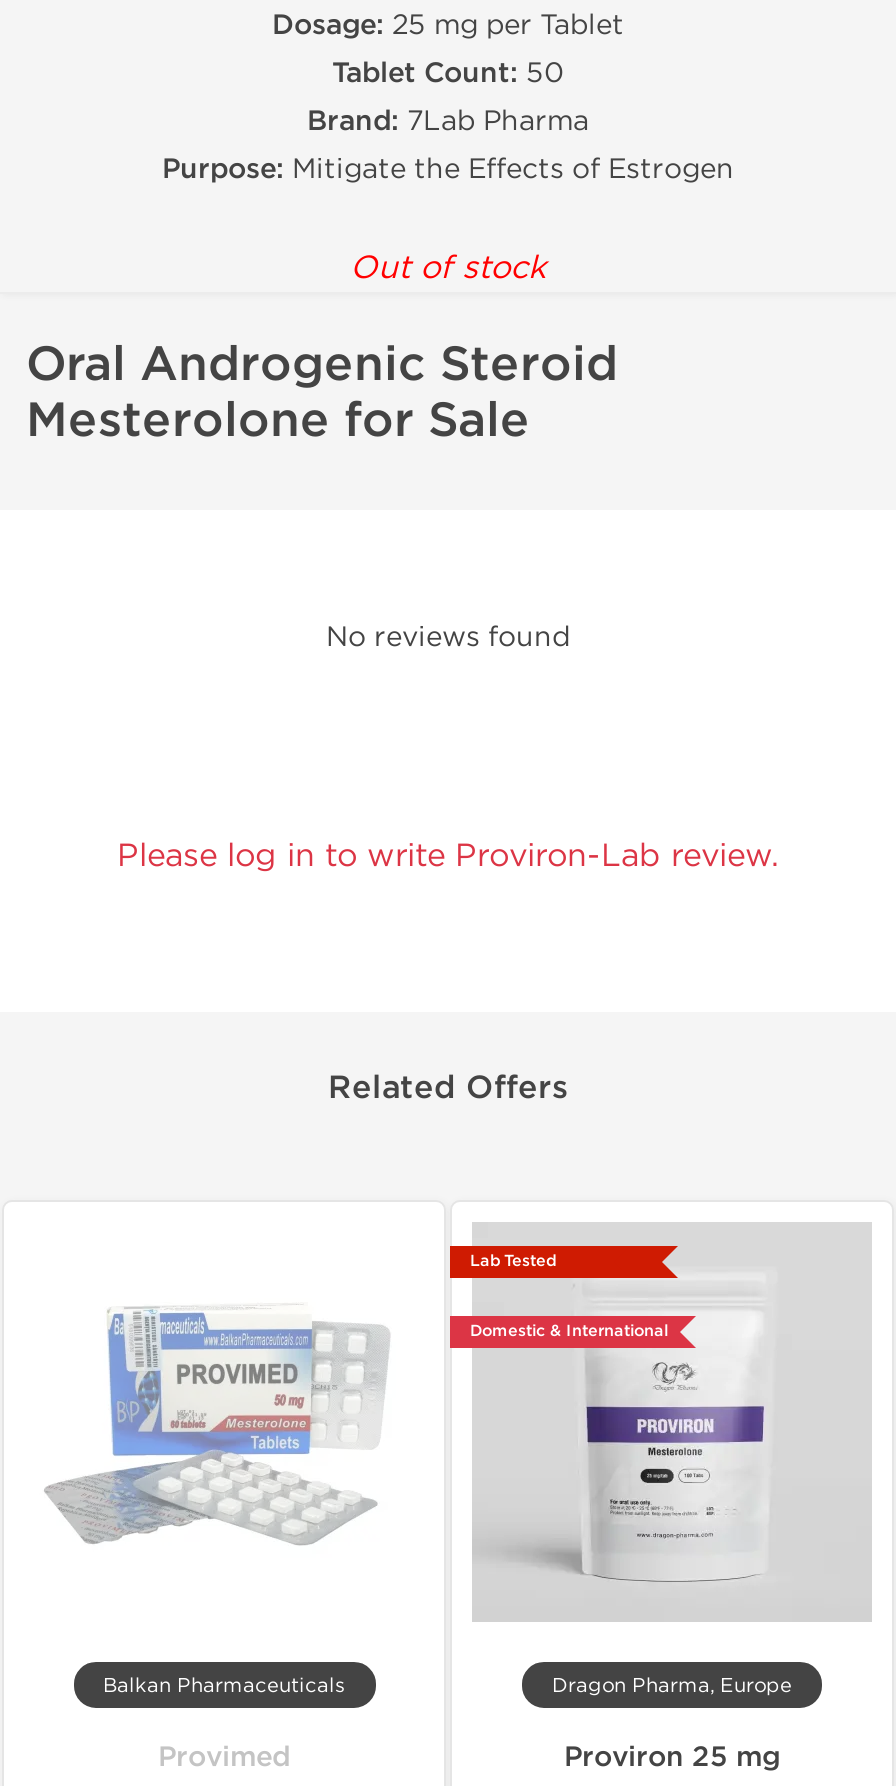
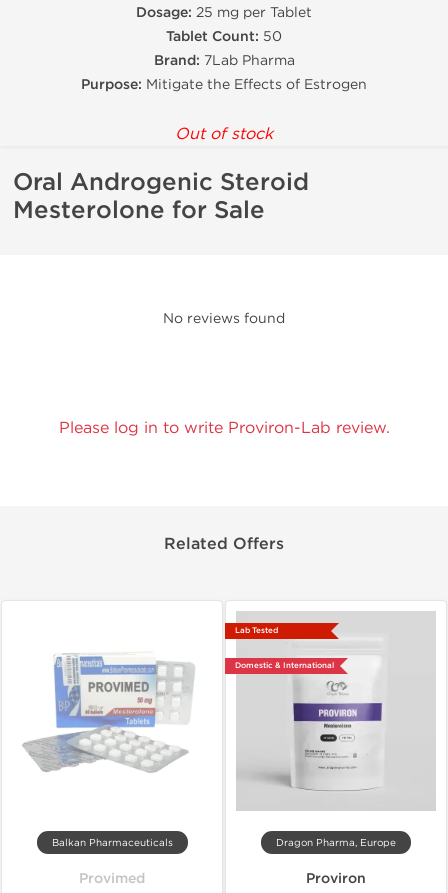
[564,1740,780,1774] Proviron 25 mg -> [306,870,366,887] Proviron

